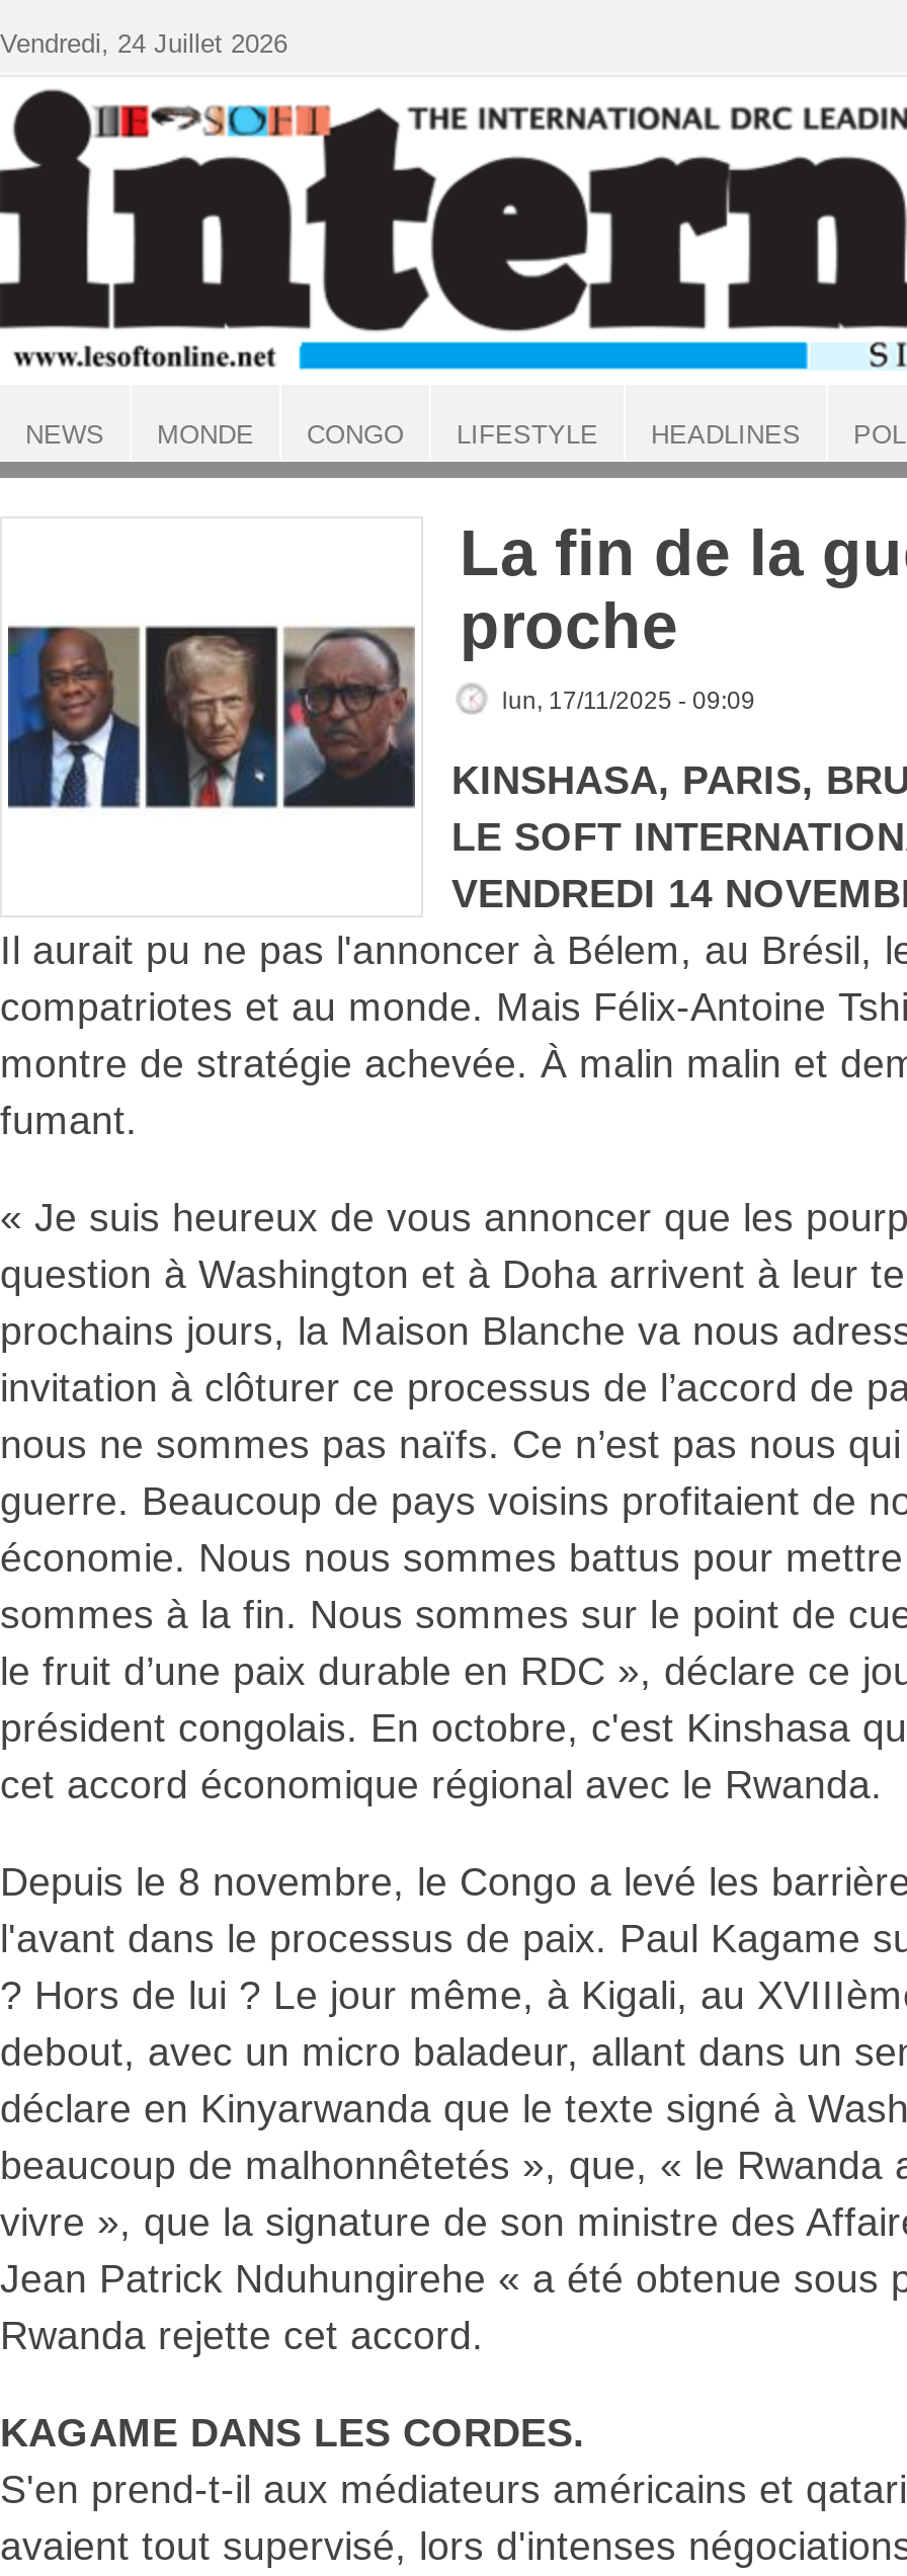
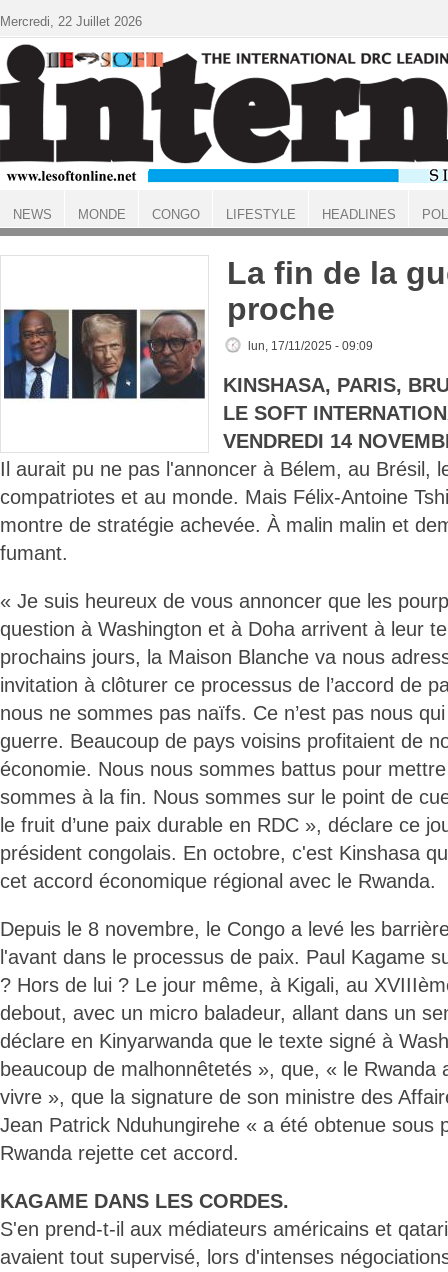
[0,28,287,59] Vendredi, 24 Juillet 2026 -> [0,14,142,29] Mercredi, 22 Juillet 2026

